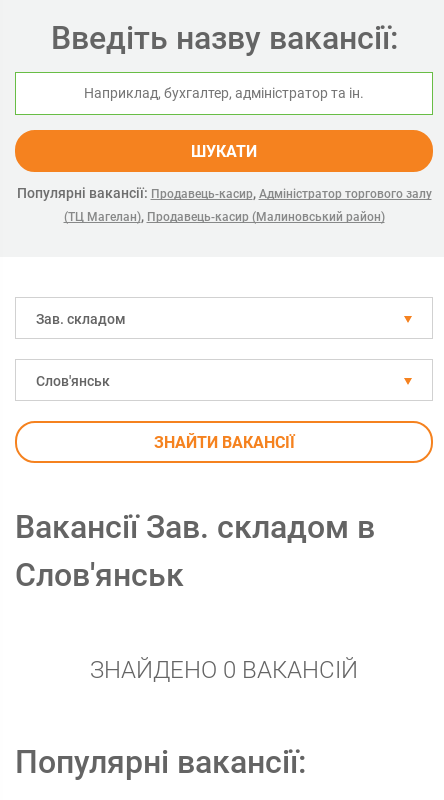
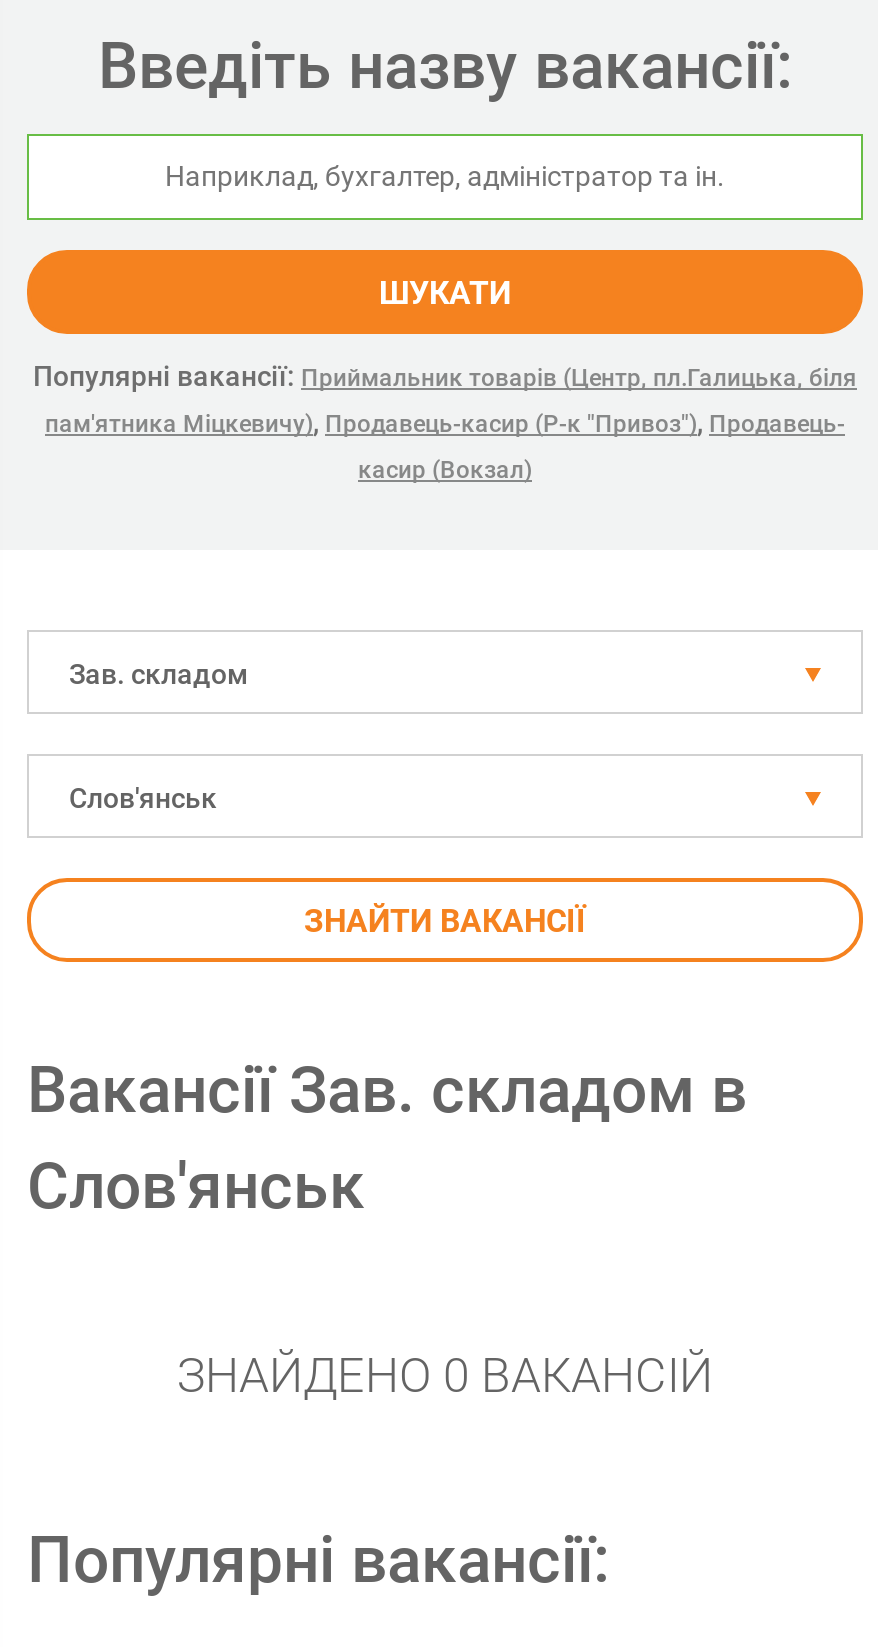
[16,185,431,224] Популярні вакансії: Продавець-касир, Адміністратор торгового залу | (ТЦ Магелан), Продавець-касир (Малиновський район) -> [33,360,857,484] Популярні вакансії: Приймальник товарів (Центр, пл.Галицька, біля | пам'ятника Міцкевичу), Продавець-касир (Р-к "Привоз"), Продавець- | касир (Вокзал)

